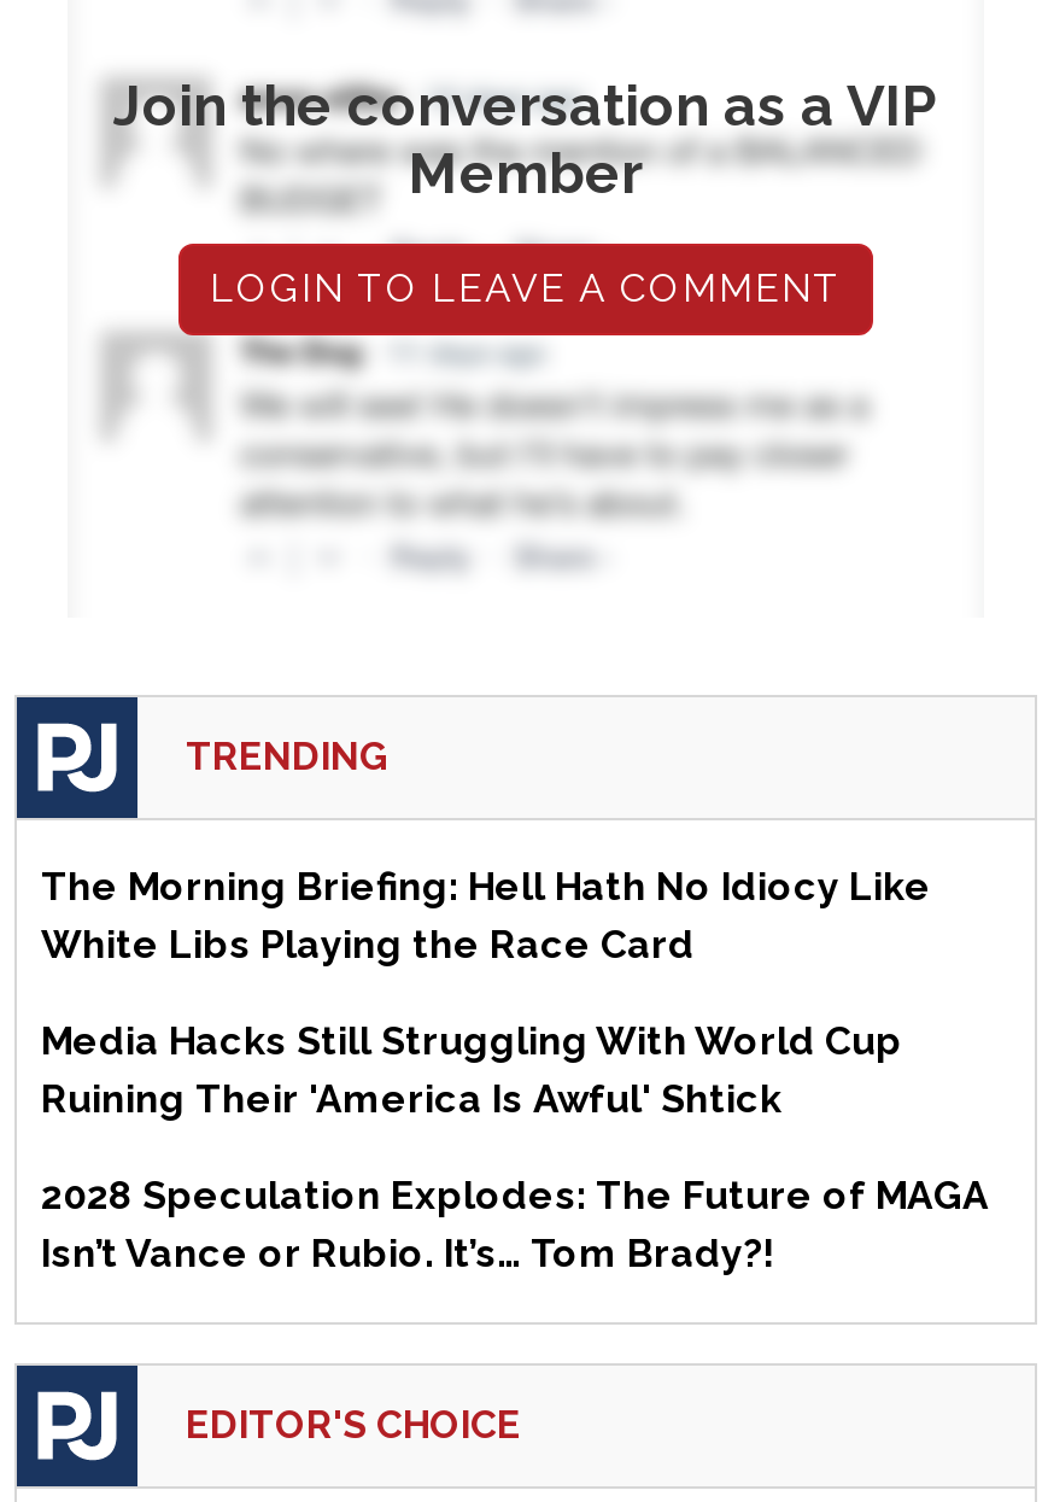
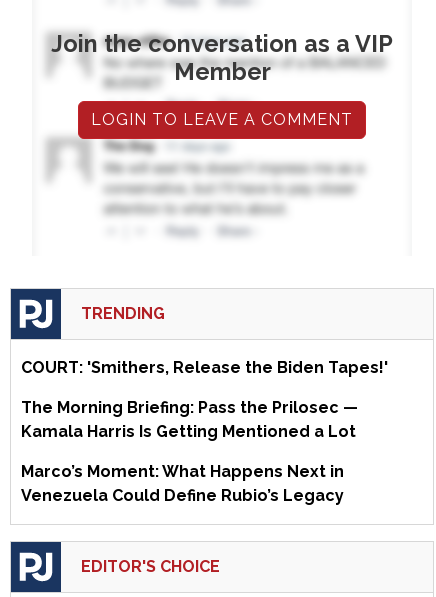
[41,864,931,968] The Morning Briefing: Hell Hath No Idiocy Like | White Libs Playing the Race Card -> [21,358,388,377] COURT: 'Smithers, Release the Biden Tapes!'
[41,1018,902,1122] Media Hacks Still Struggling With World Cup | Ruining Their 'America Is Awful' Shtick -> [21,398,358,441] The Morning Briefing: Pass the Prilosec — | Kamala Harris Is Getting Mentioned a Lot
[41,1173,989,1277] 2028 Speculation Explodes: The Future of MAGA | Isn’t Vance or Rubio. It’s… Tom Brady?! -> [21,462,344,505] Marco’s Moment: What Happens Next in | Venezuela Could Define Rubio’s Legacy

